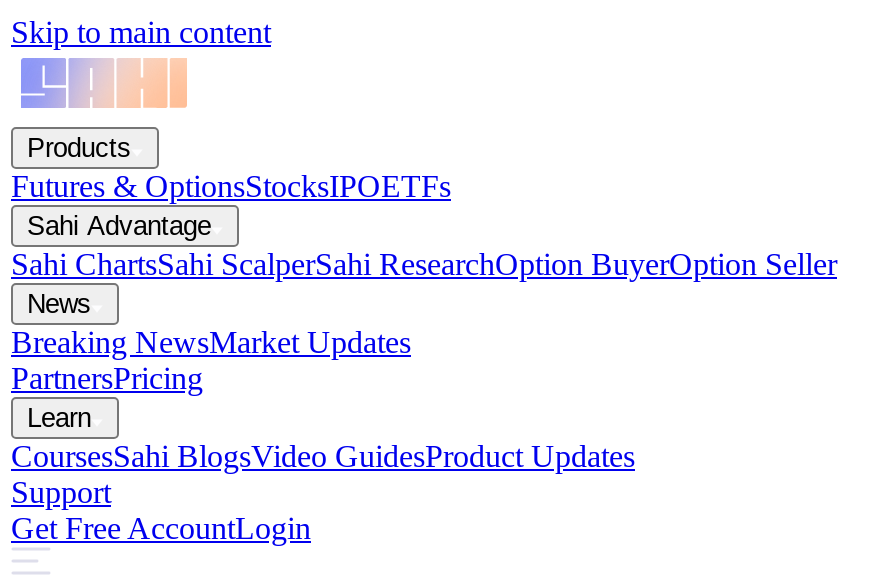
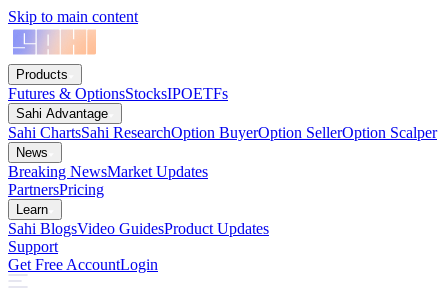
[11,247,837,281] Sahi ChartsSahi ScalperSahi ResearchOption BuyerOption Seller -> [8,124,437,141] Sahi ChartsSahi ResearchOption BuyerOption SellerOption Scalper
[11,439,635,473] CoursesSahi BlogsVideo GuidesProduct Updates -> [8,220,269,237] Sahi BlogsVideo GuidesProduct Updates

